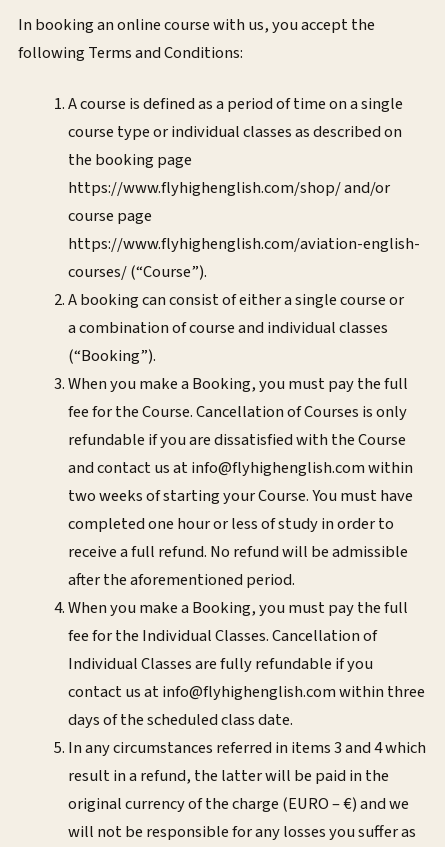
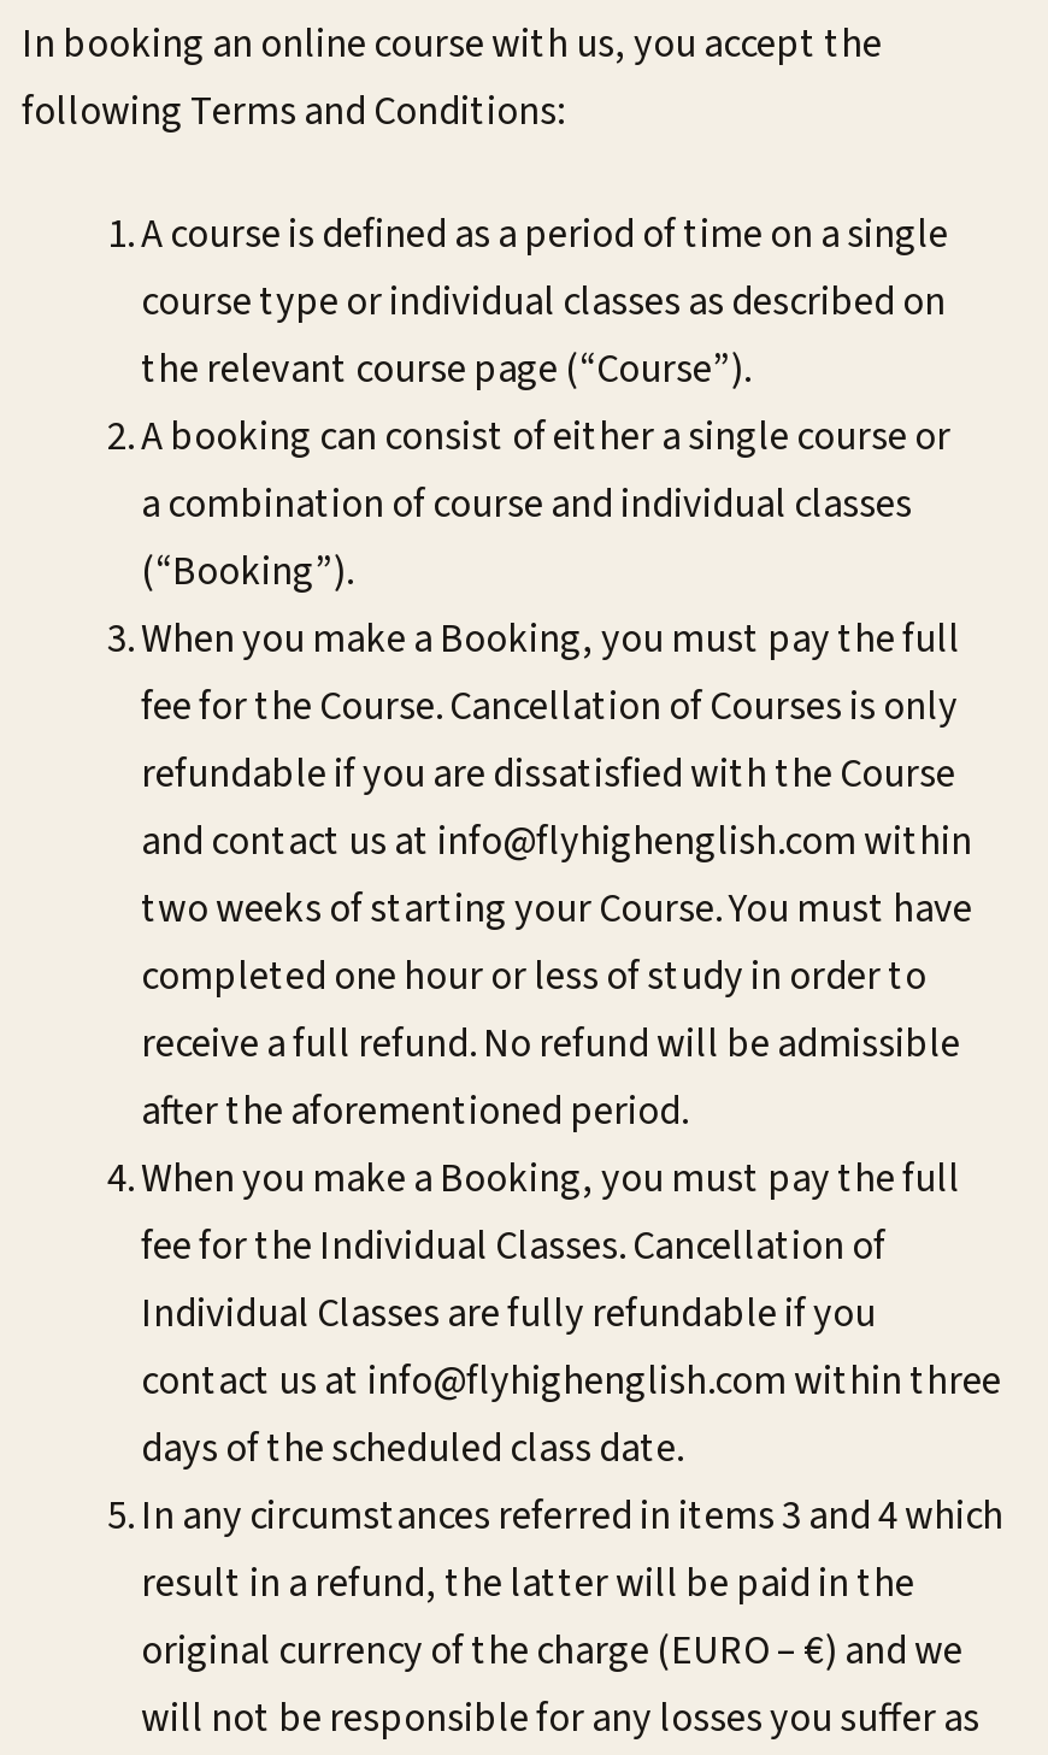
[67,148,419,284] the booking page | https://www.flyhighenglish.com/shop/ and/or | course page | https://www.flyhighenglish.com/aviation-english- | courses/ (“Course”). -> [141,341,750,399] the relevant course page (“Course”).

